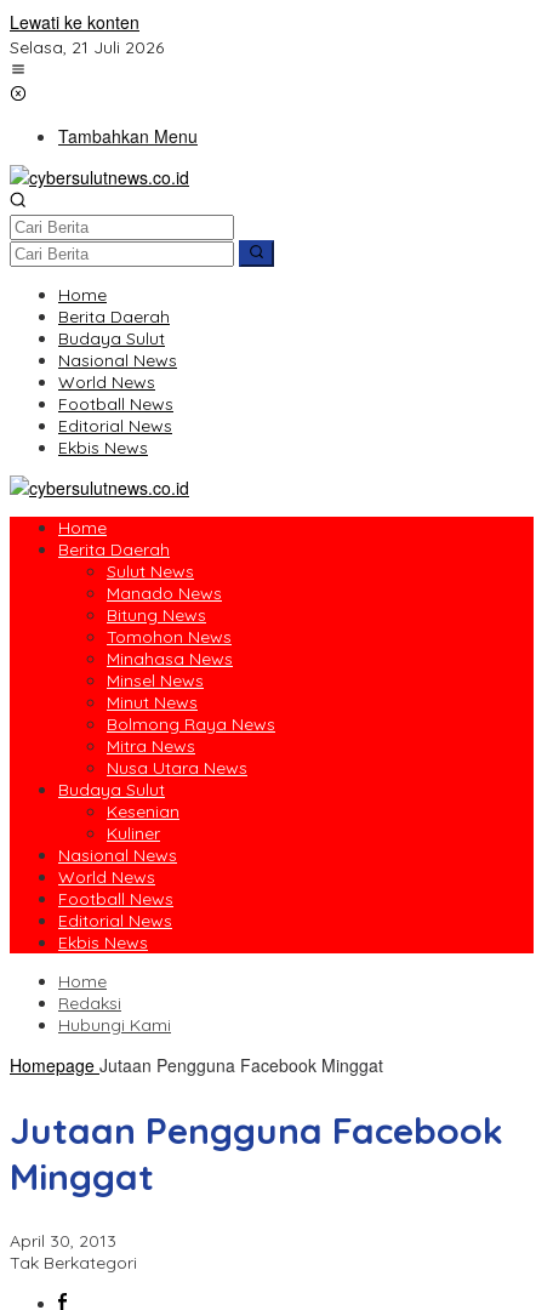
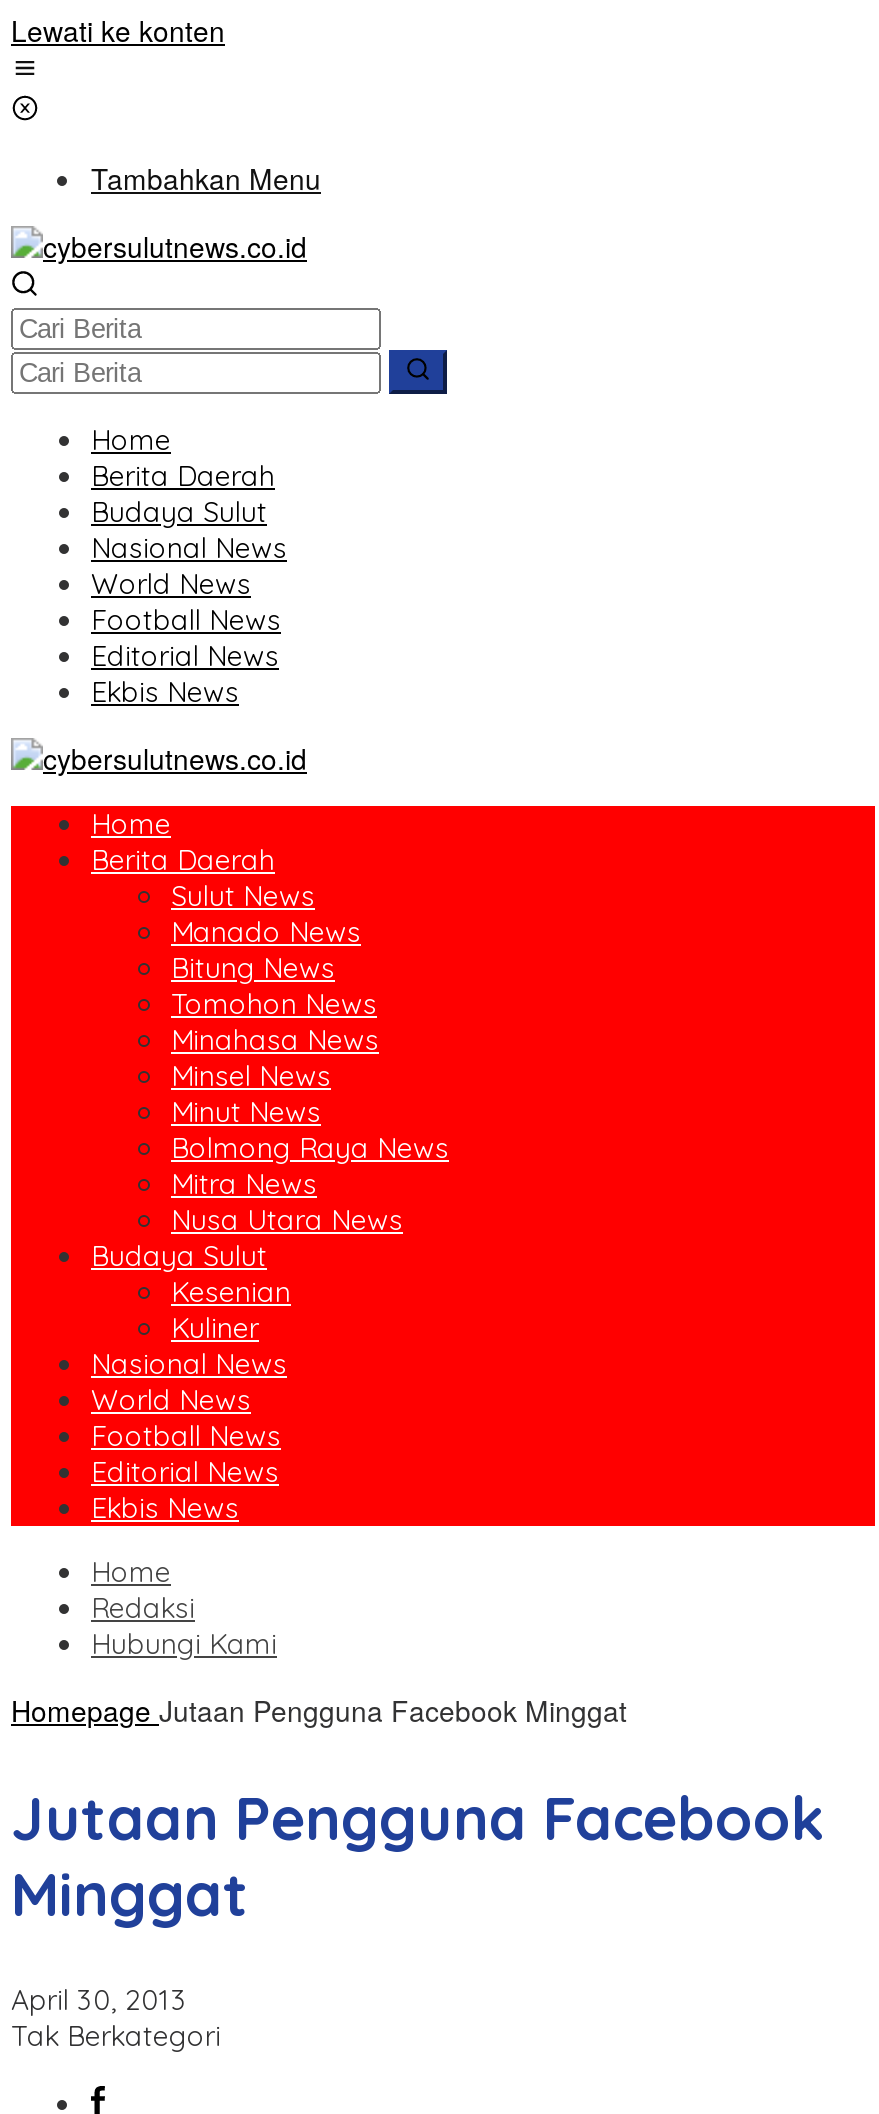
[10,36,164,58] Selasa, 21 Juli 2026 -> none

